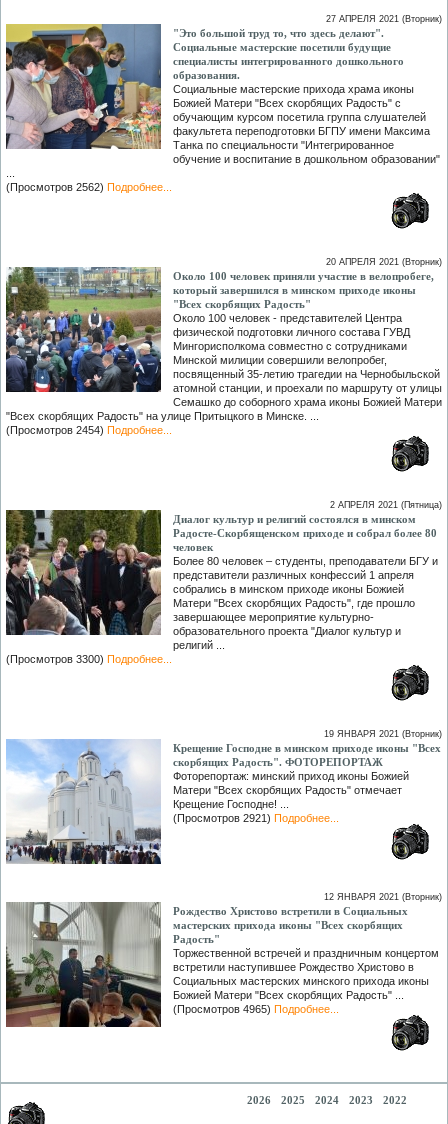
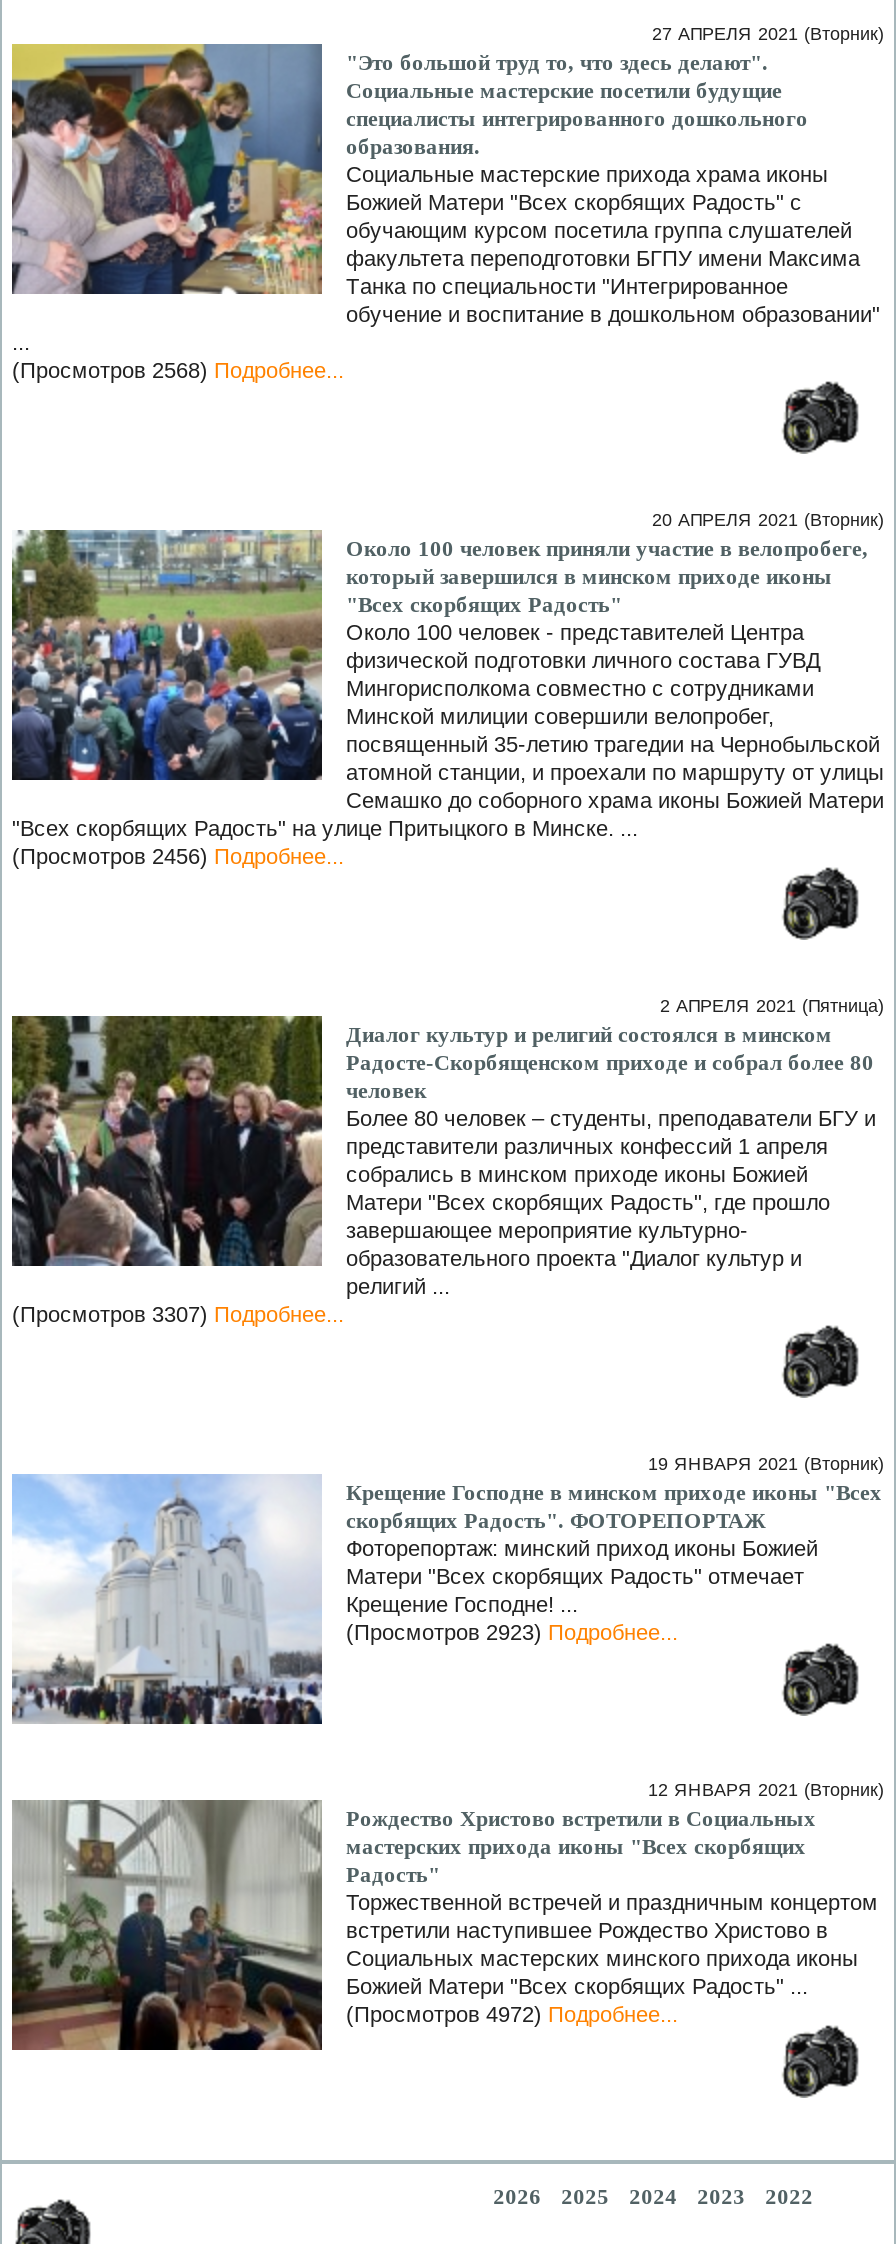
[6,181,172,193] (Просмотров 2562) Подробнее... -> [12,358,344,382] (Просмотров 2568) Подробнее...
[6,424,172,436] (Просмотров 2454) Подробнее... -> [12,844,344,868] (Просмотров 2456) Подробнее...
[6,653,172,665] (Просмотров 3300) Подробнее... -> [12,1302,344,1326] (Просмотров 3307) Подробнее...
[173,812,339,824] (Просмотров 2921) Подробнее... -> [346,1620,678,1644] (Просмотров 2923) Подробнее...
[173,1003,339,1015] (Просмотров 4965) Подробнее... -> [346,2002,678,2026] (Просмотров 4972) Подробнее...

